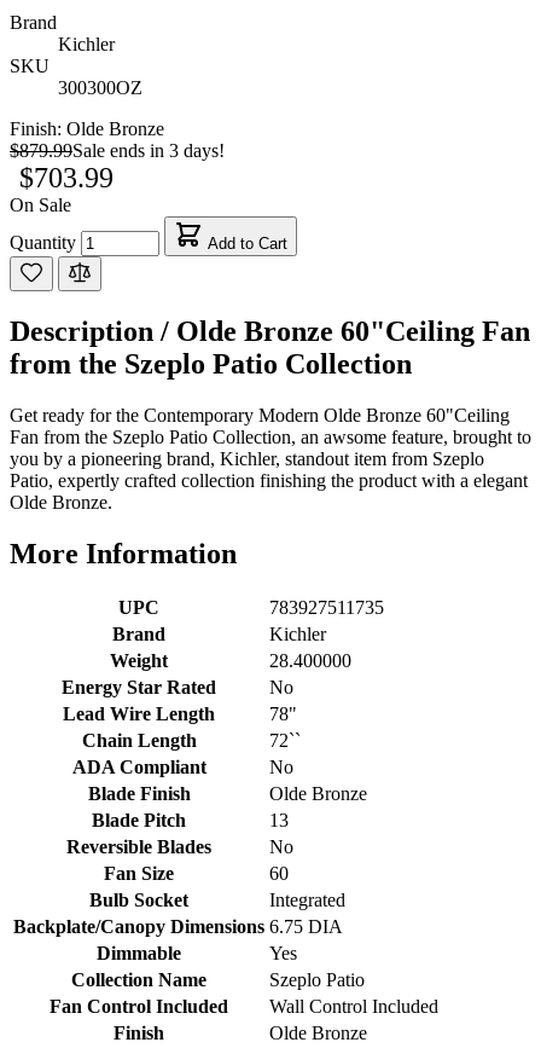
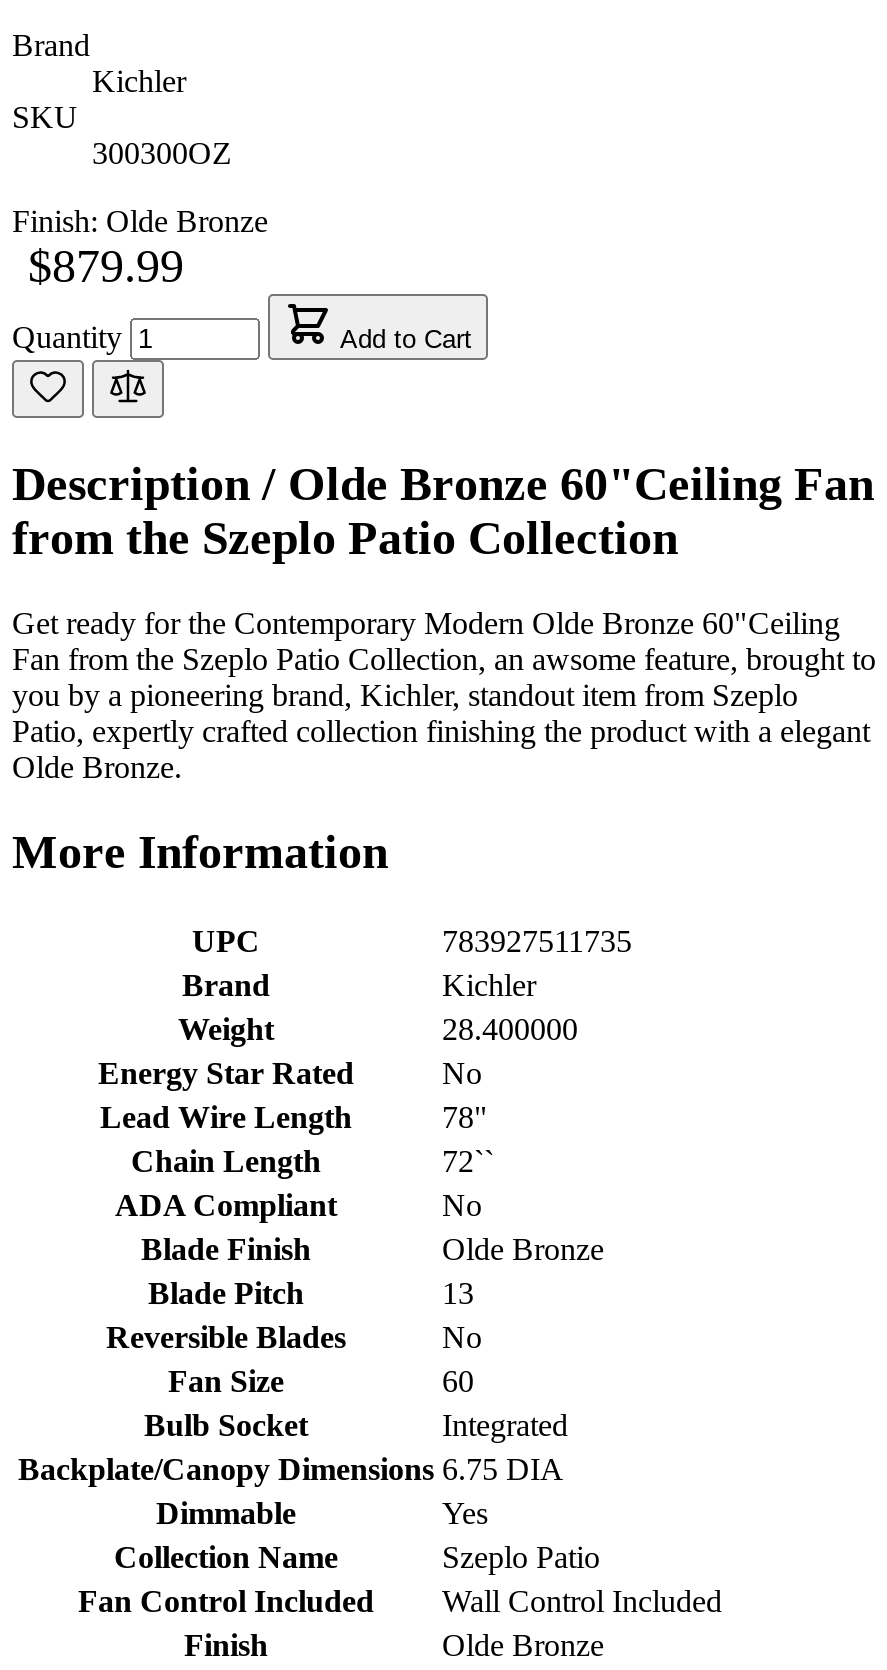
[10,140,225,215] $879.99Sale ends in 3 days! | $703.99 | On Sale -> [28,240,184,292] $879.99

